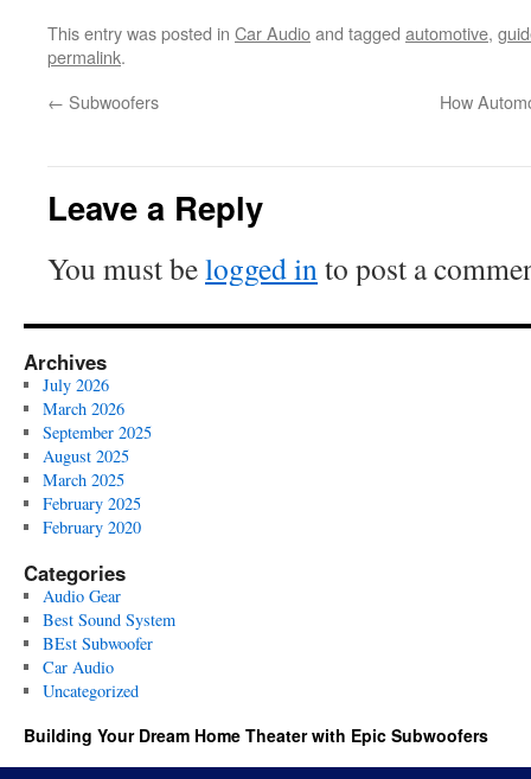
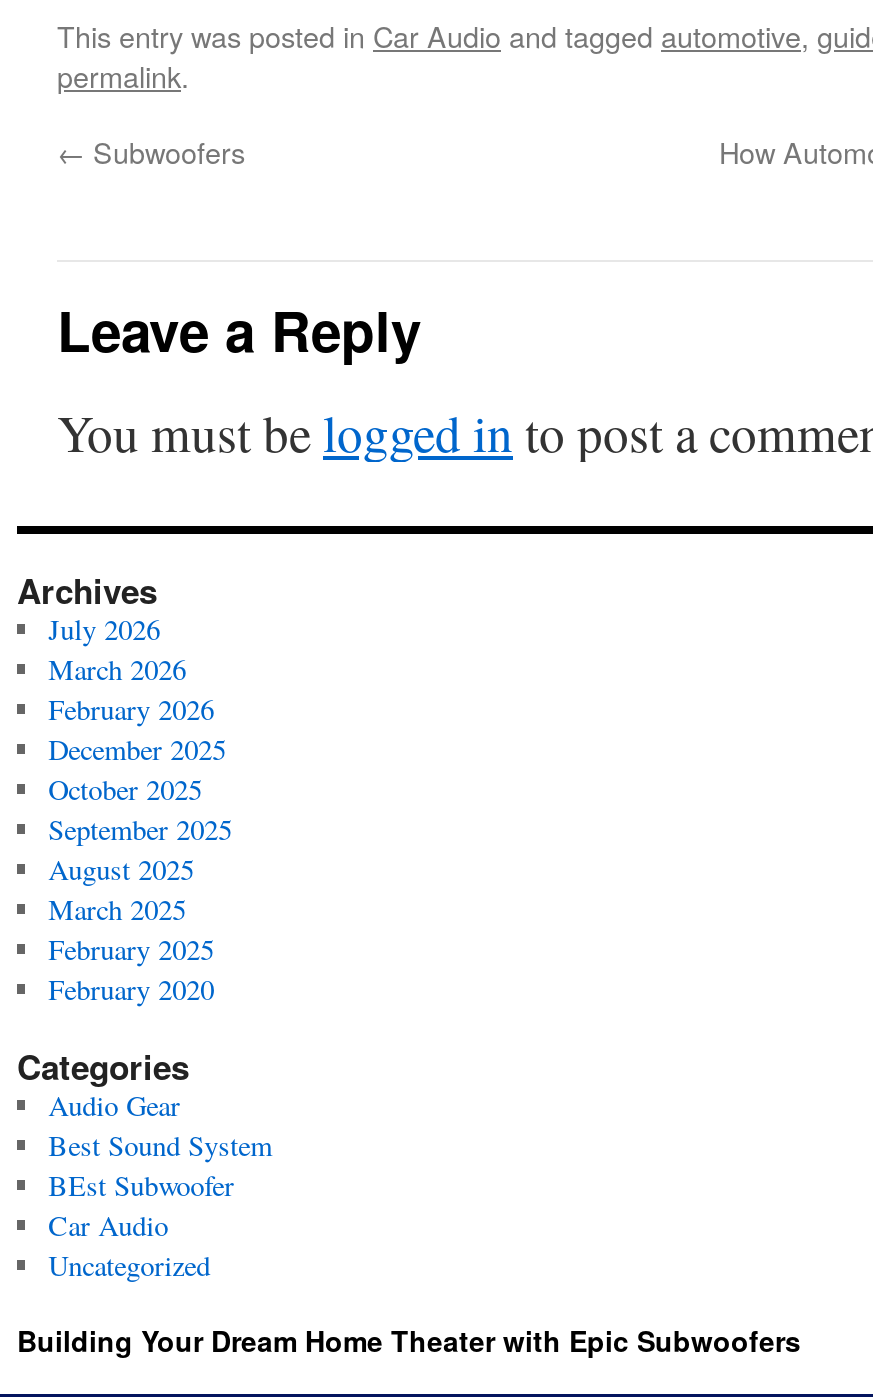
none -> [48,690,226,808] February 2026 | December 2025 | October 2025

